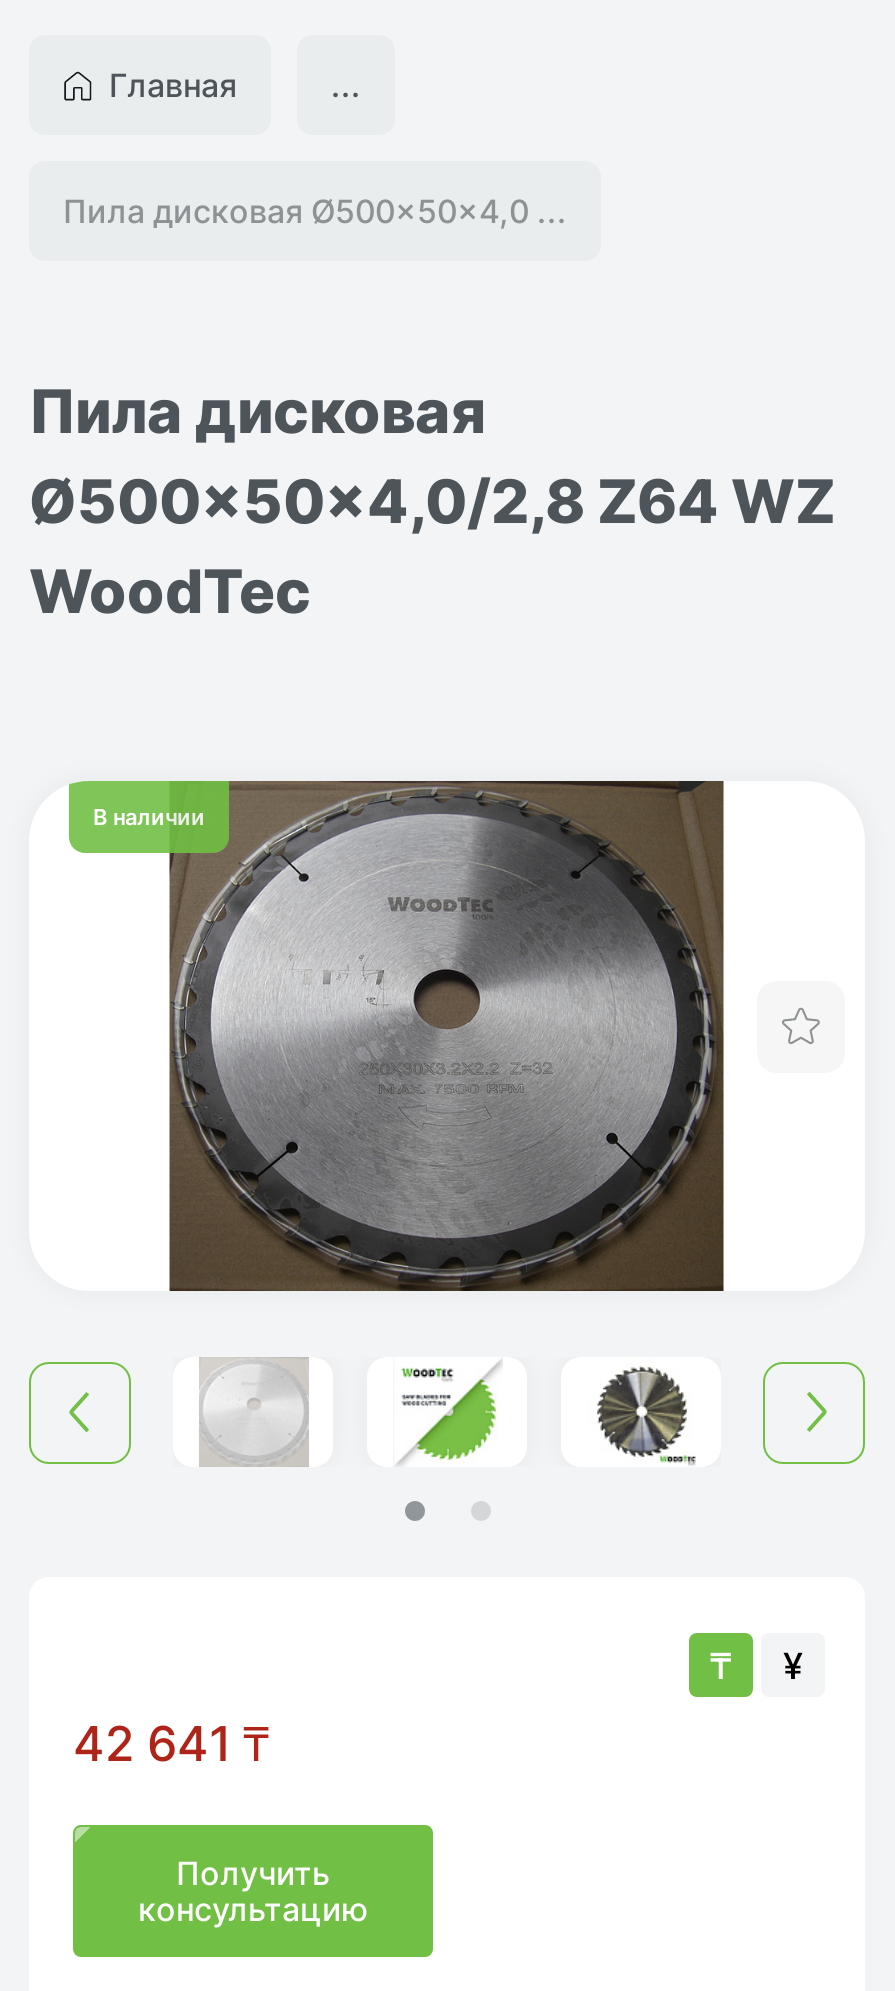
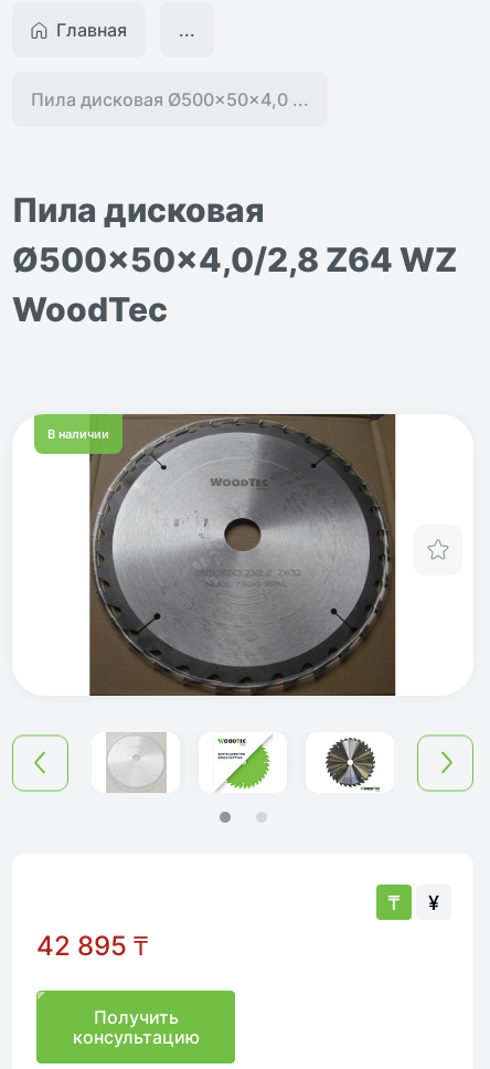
[73,1709,269,1777] 42 641 ₸ -> [36,927,148,964] 42 895 ₸

